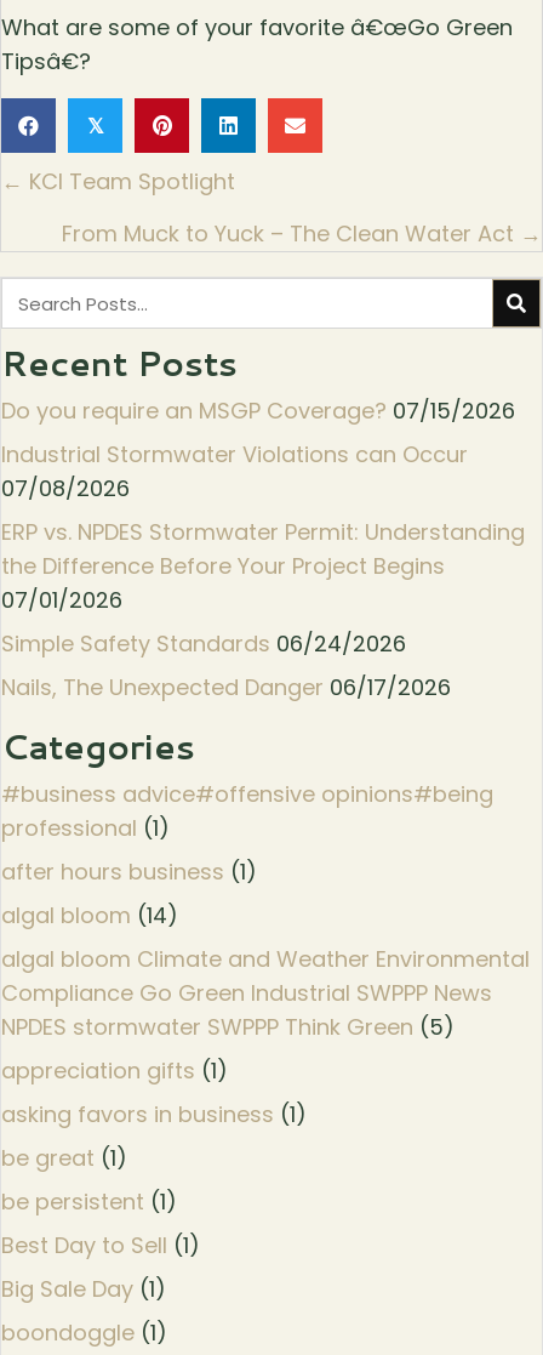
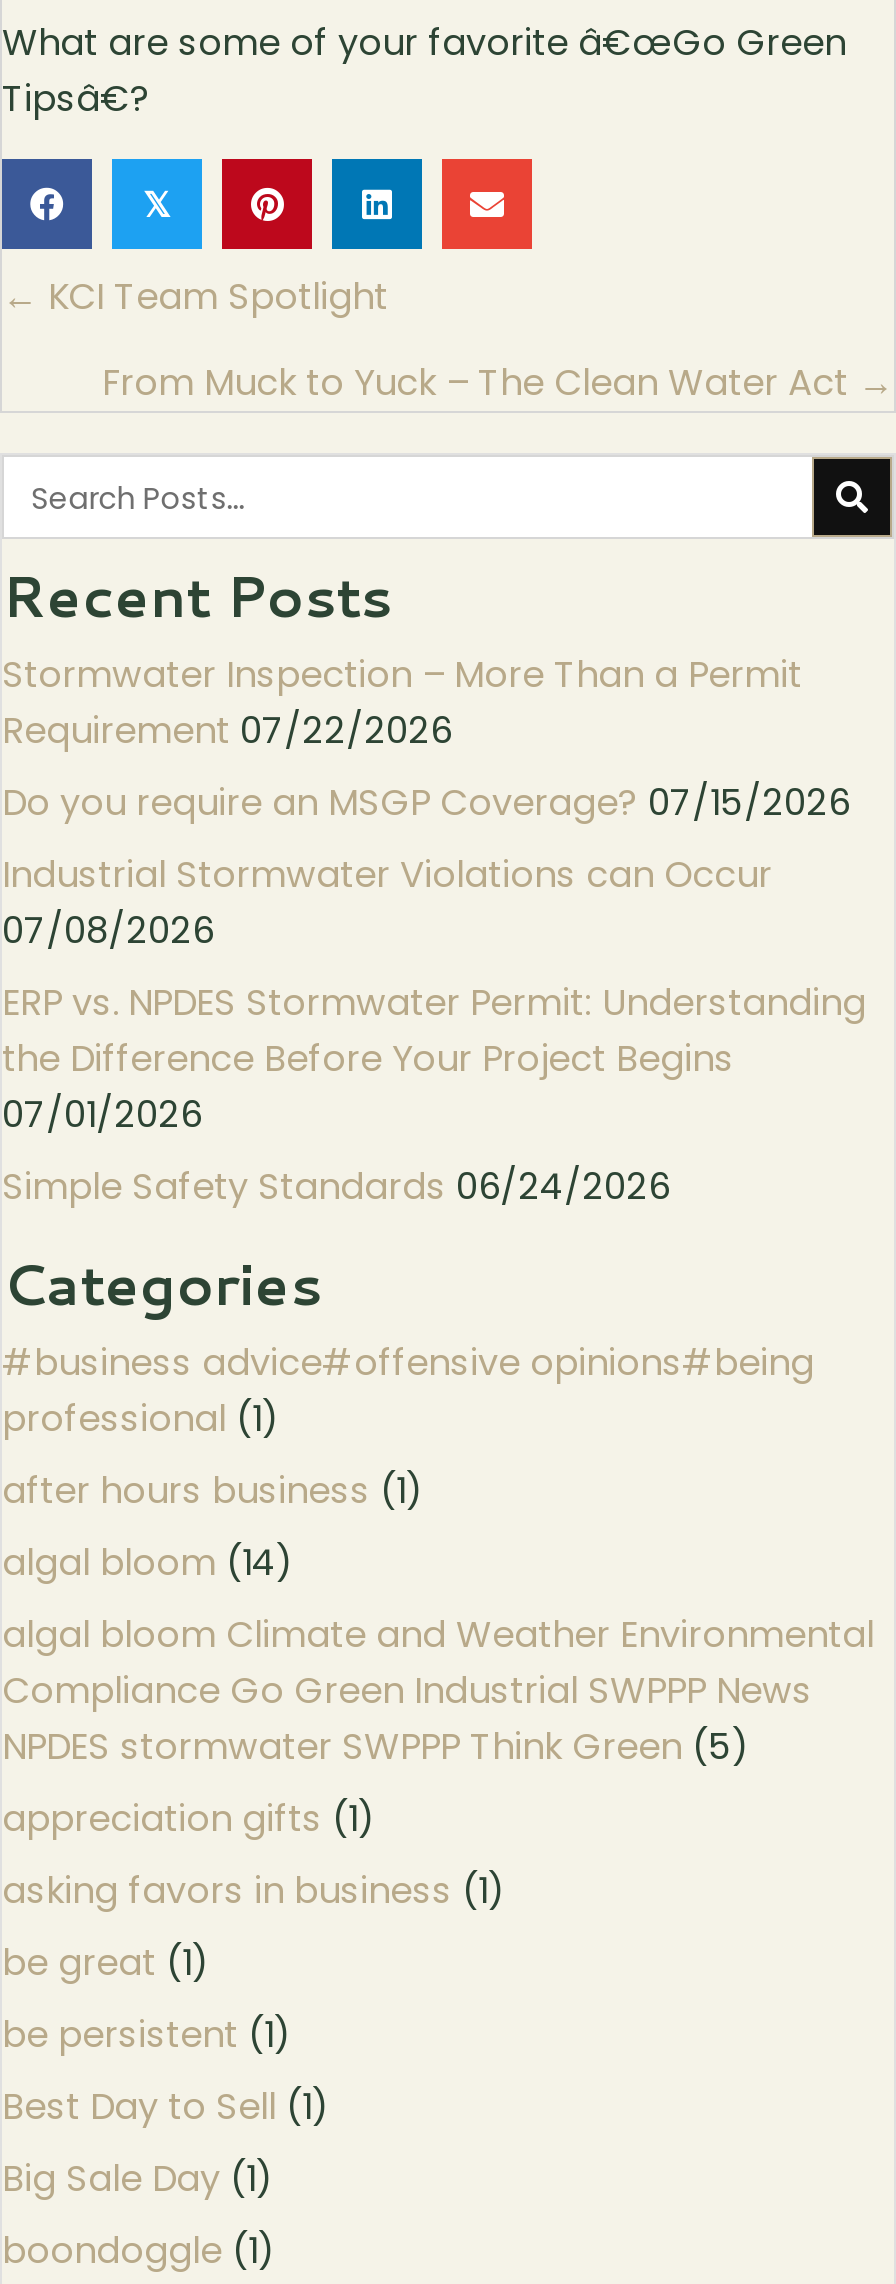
none -> [2,650,802,756] Stormwater Inspection – More Than a Permit | Requirement 07/22/2026
moved [1,396,525,659] -> [2,778,866,1212]: Do you require an MSGP Coverage? 07/15/2026 | Industrial Stormwater Violations can Occur | 07/08/2026 | ERP vs. NPDES Stormwater Permit: Understanding | the Difference Before Your Project Begins | 07/01/2026 | Simple Safety Standards 06/24/2026
[1,673,451,703] Nails, The Unexpected Danger 06/17/2026 -> none

